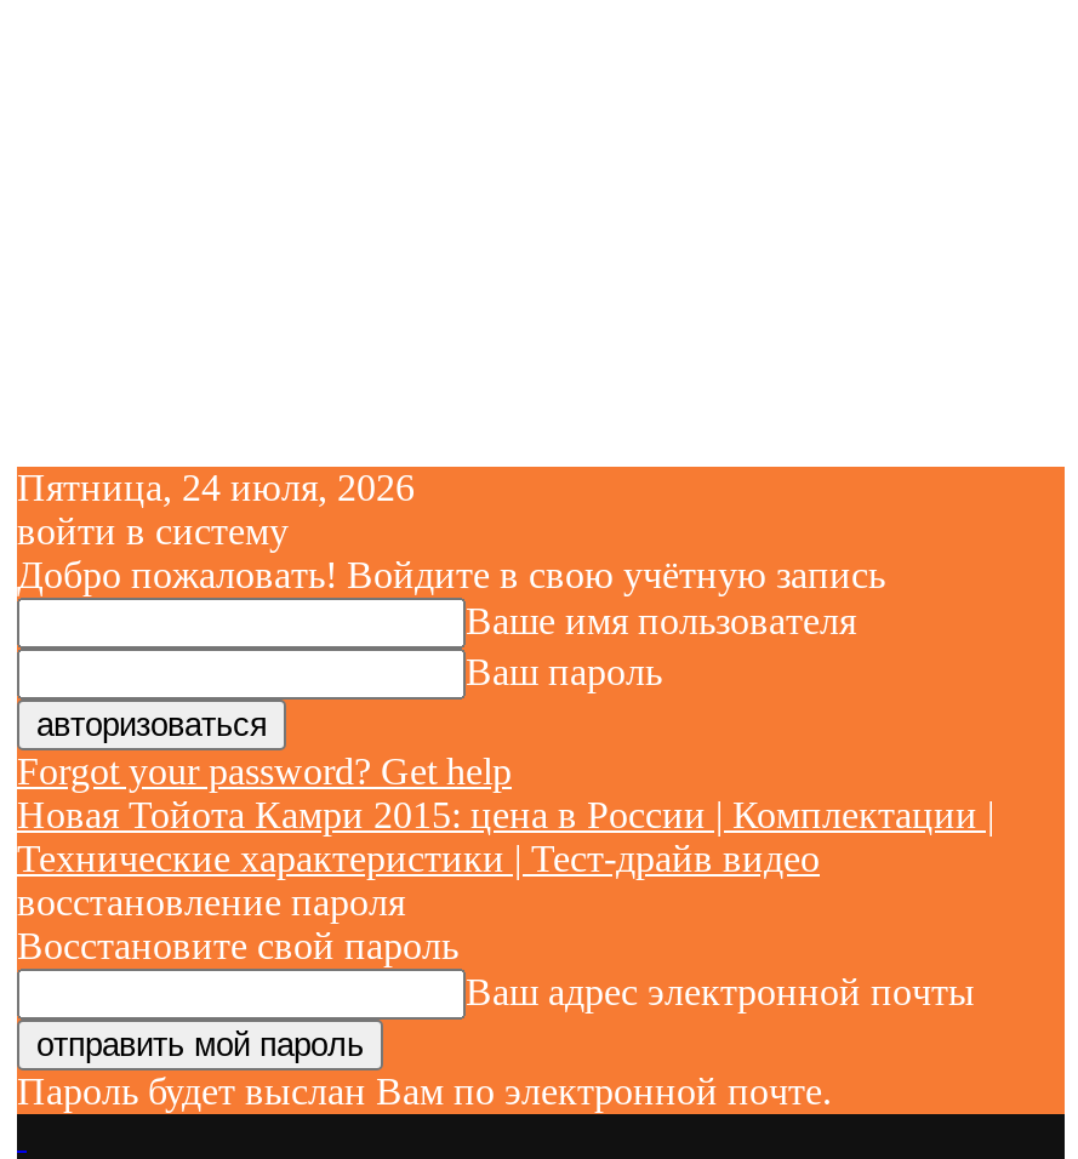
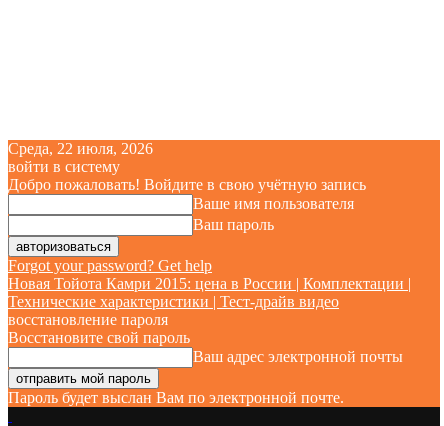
[17,467,415,508] Пятница, 24 июля, 2026 -> [8,140,153,157] Среда, 22 июля, 2026

